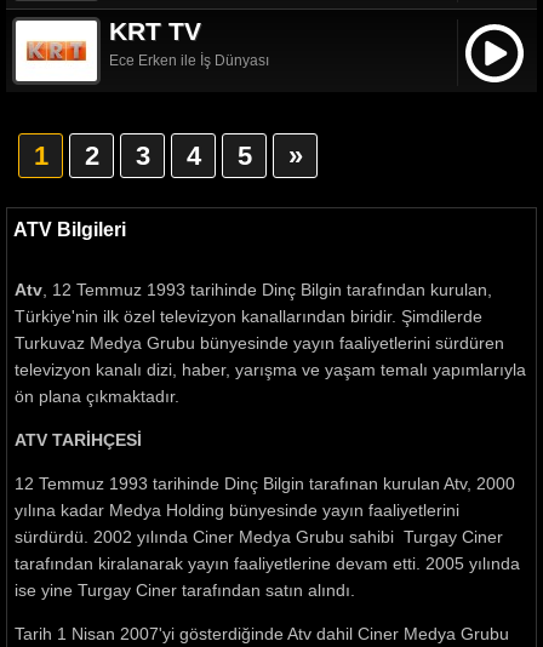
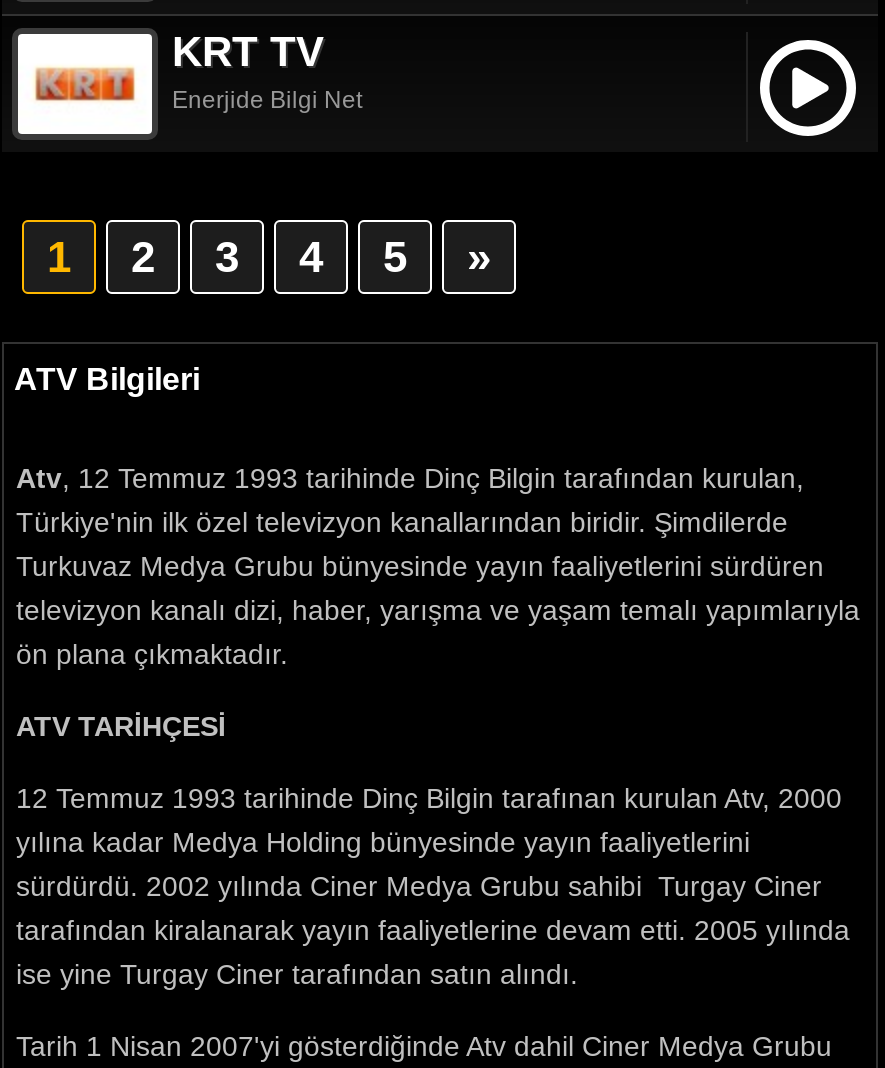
[109,52,269,69] Ece Erken ile İş Dünyası -> [172,86,362,114] Enerjide Bilgi Net

